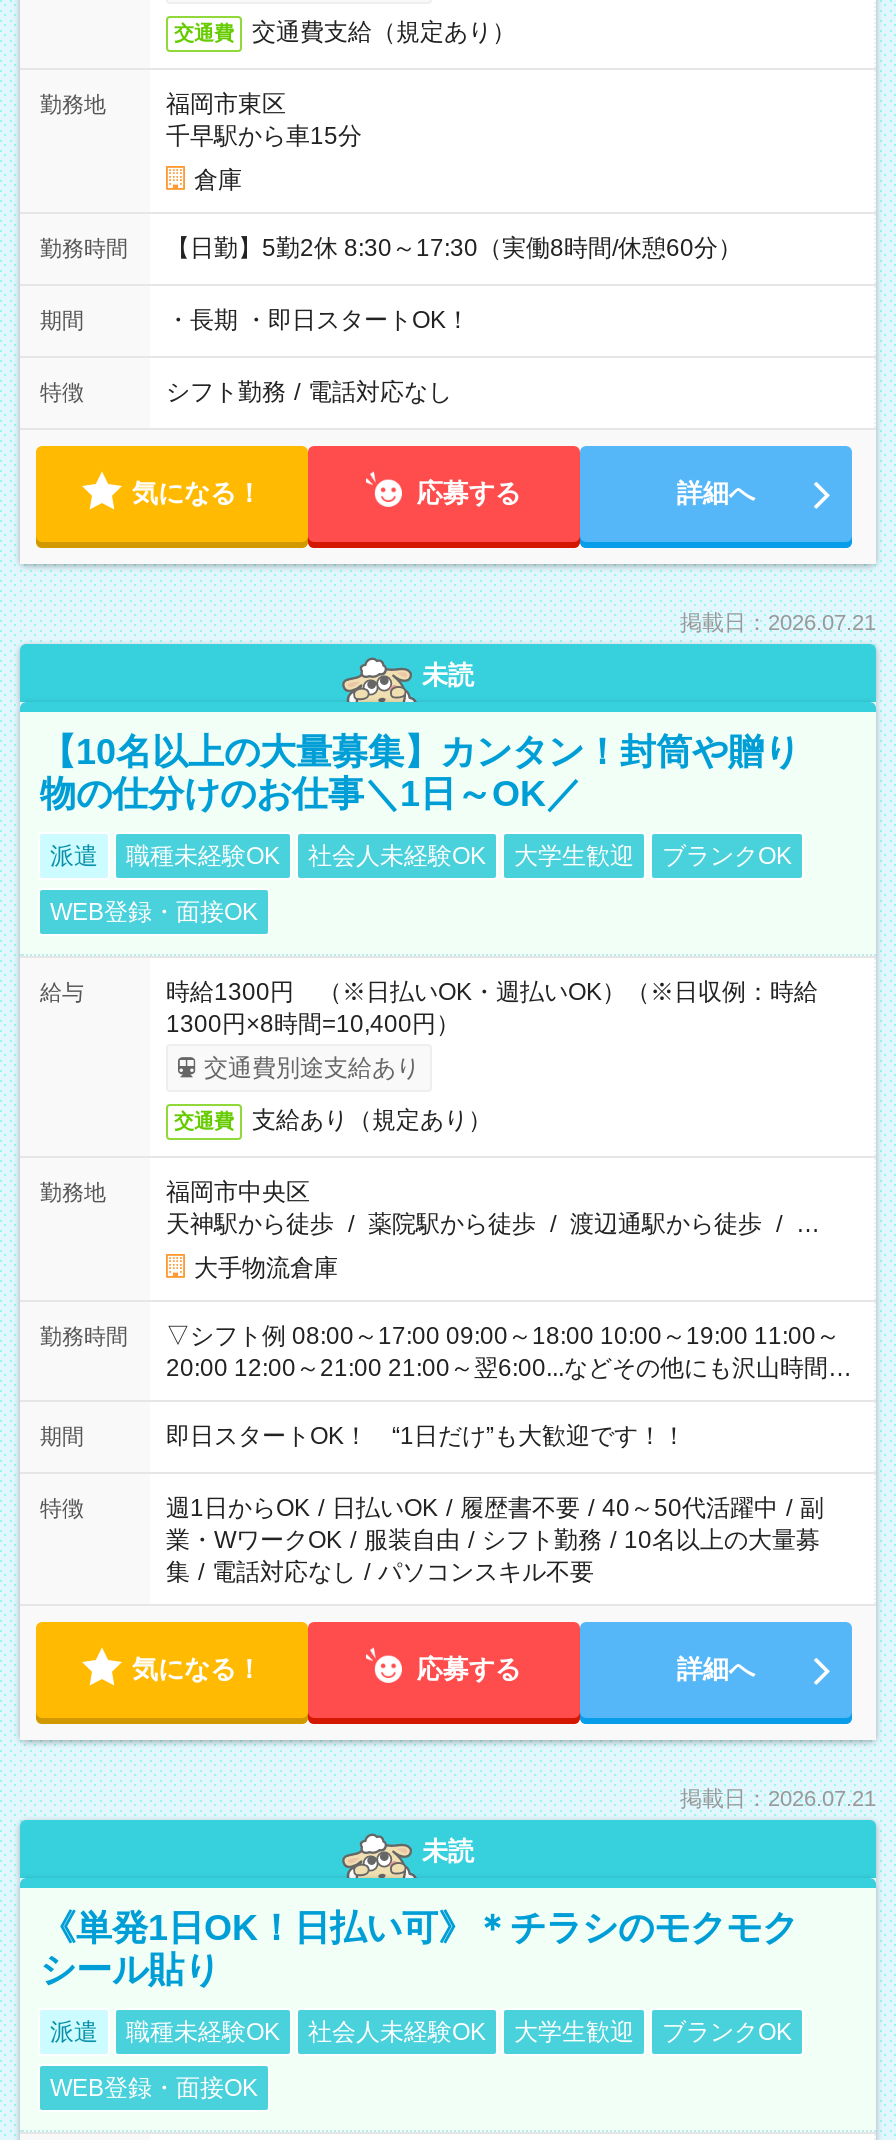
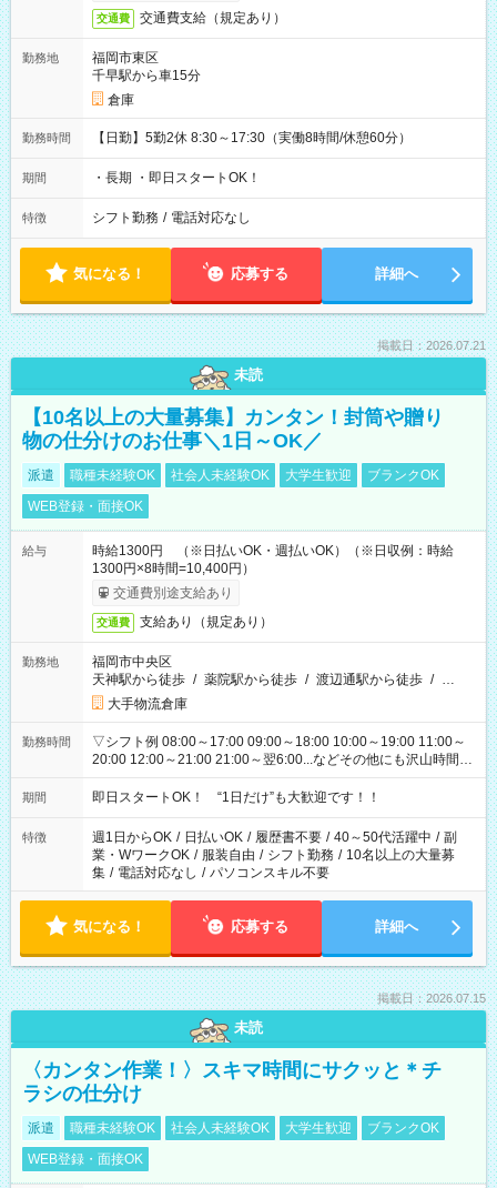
[680,1786,876,1810] 掲載日：2026.07.21 -> [377,991,486,1005] 掲載日：2026.07.15
[40,1908,798,1990] 《単発1日OK！日払い可》＊チラシのモクモク | シール貼り -> [22,1059,442,1105] 〈カンタン作業！〉スキマ時間にサクッと＊チ | ラシの仕分け

